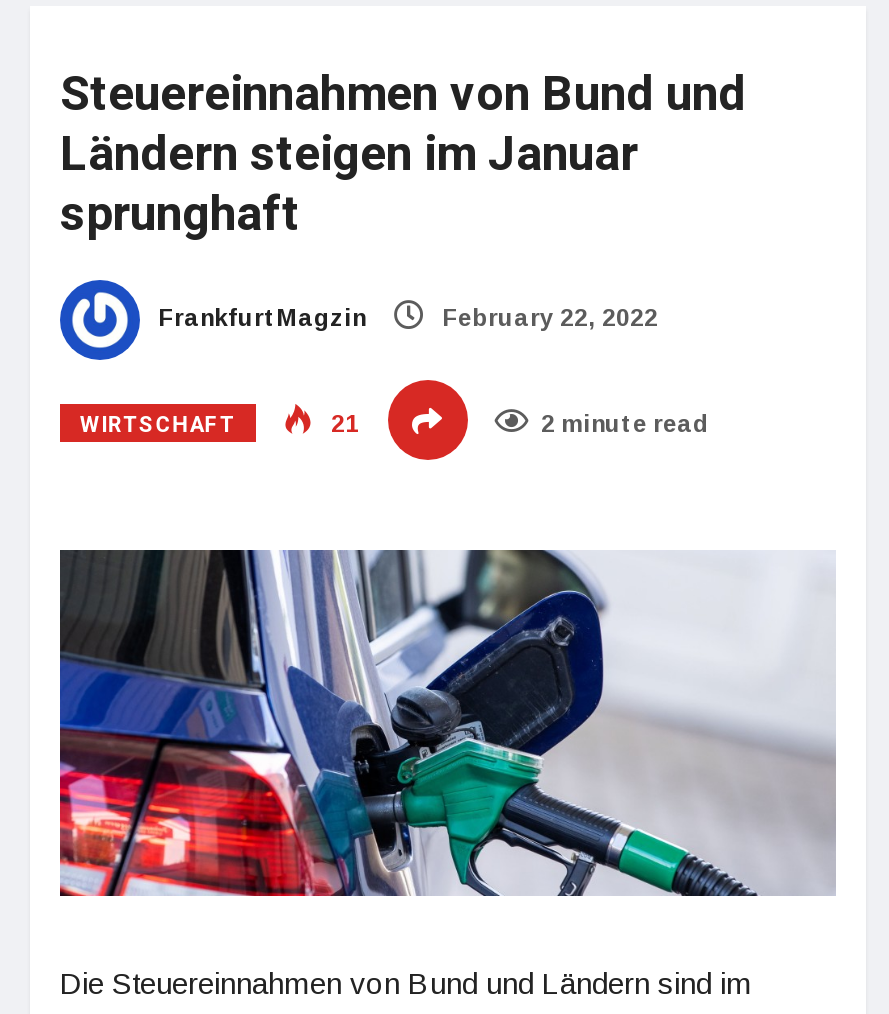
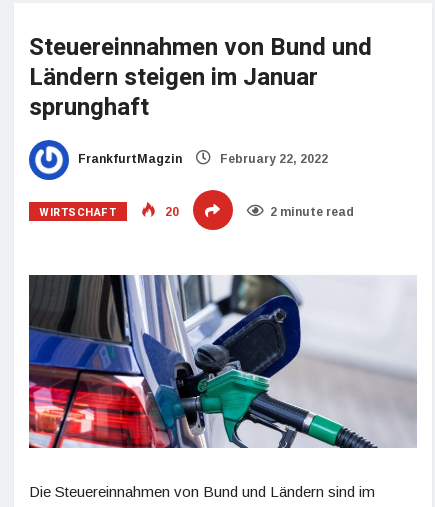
[325,409,359,437] 21 -> [161,204,178,218] 20

